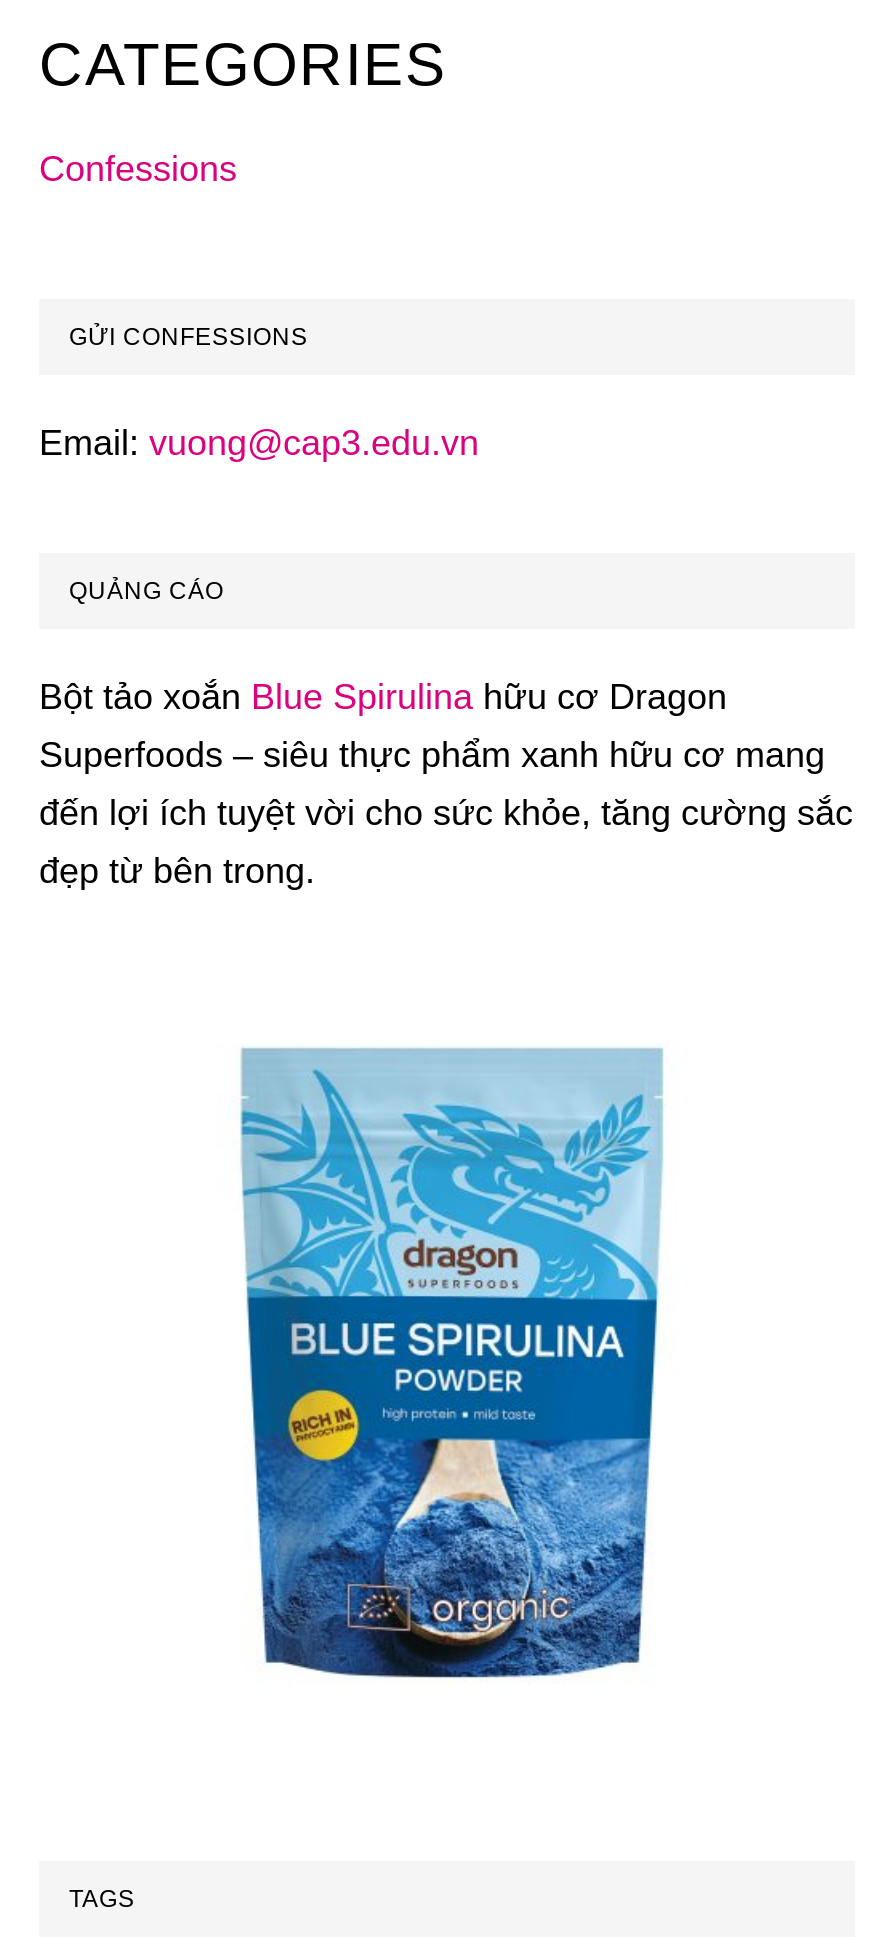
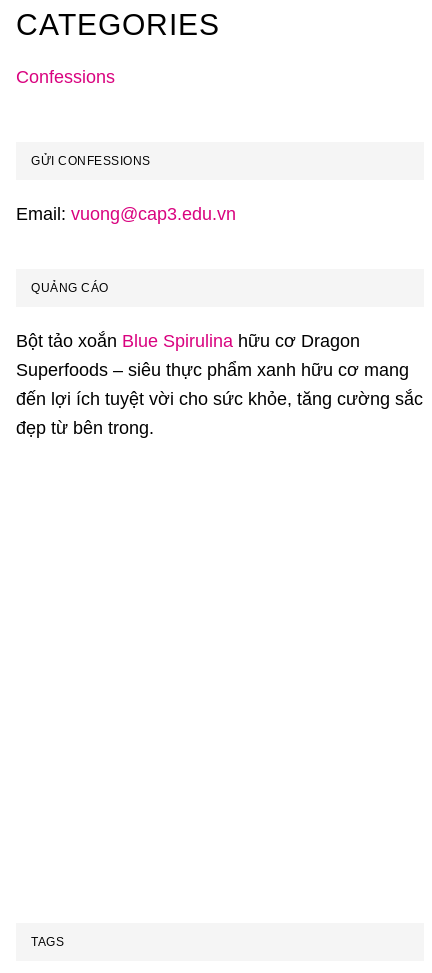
[239,1047,665,1679] [image] -> none

